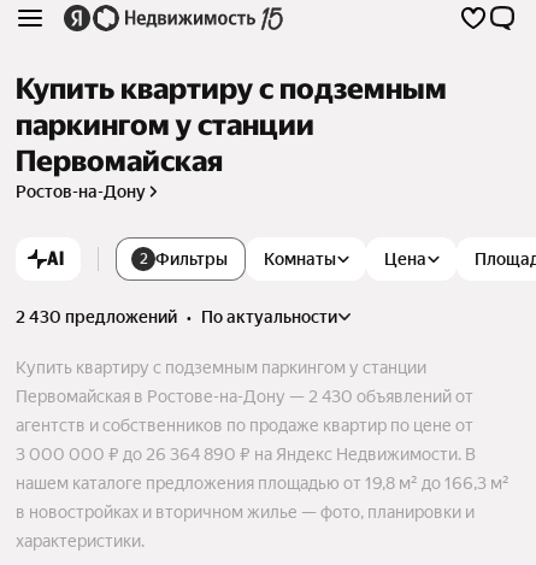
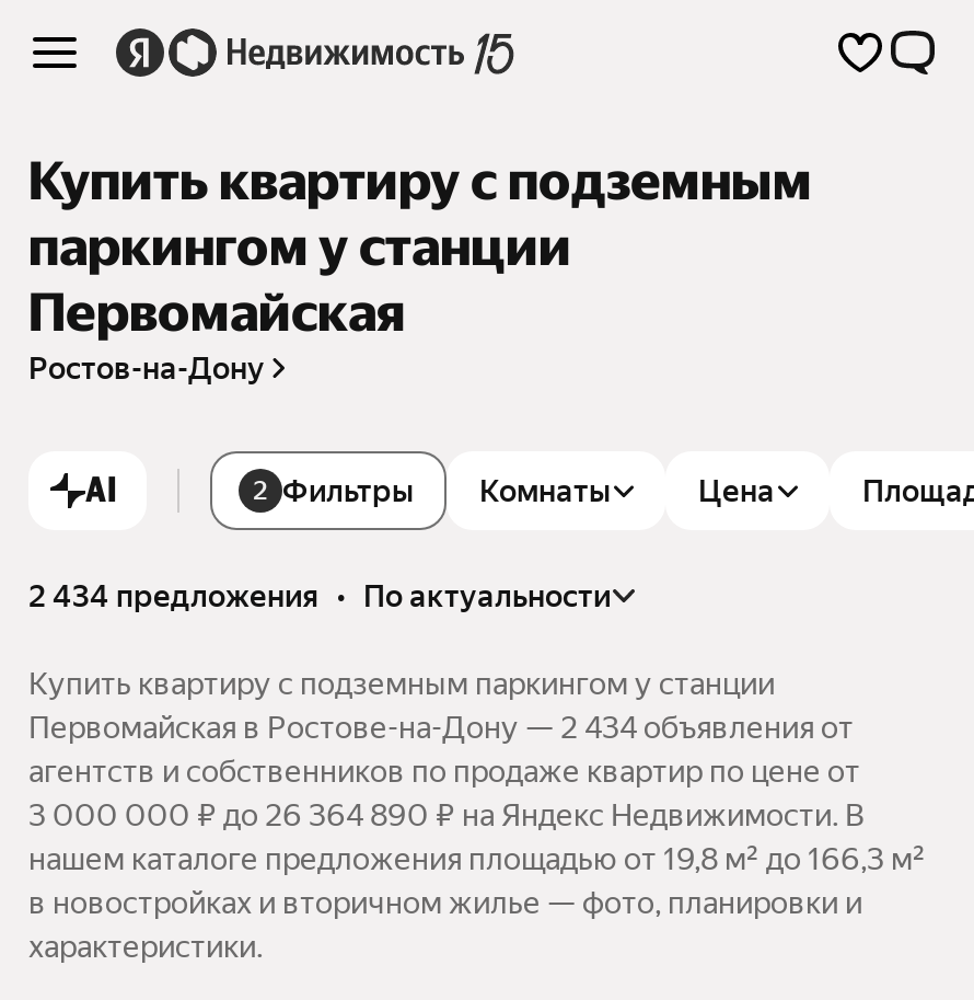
[16,307,337,326] 2 430 предложений • по актуальности -> [28,578,611,613] 2 434 предложения • по актуальности
[16,386,473,406] Первомайская в Ростове-на-Дону — 2 430 объявлений от -> [28,709,854,744] Первомайская в Ростове-на-Дону — 2 434 объявления от

